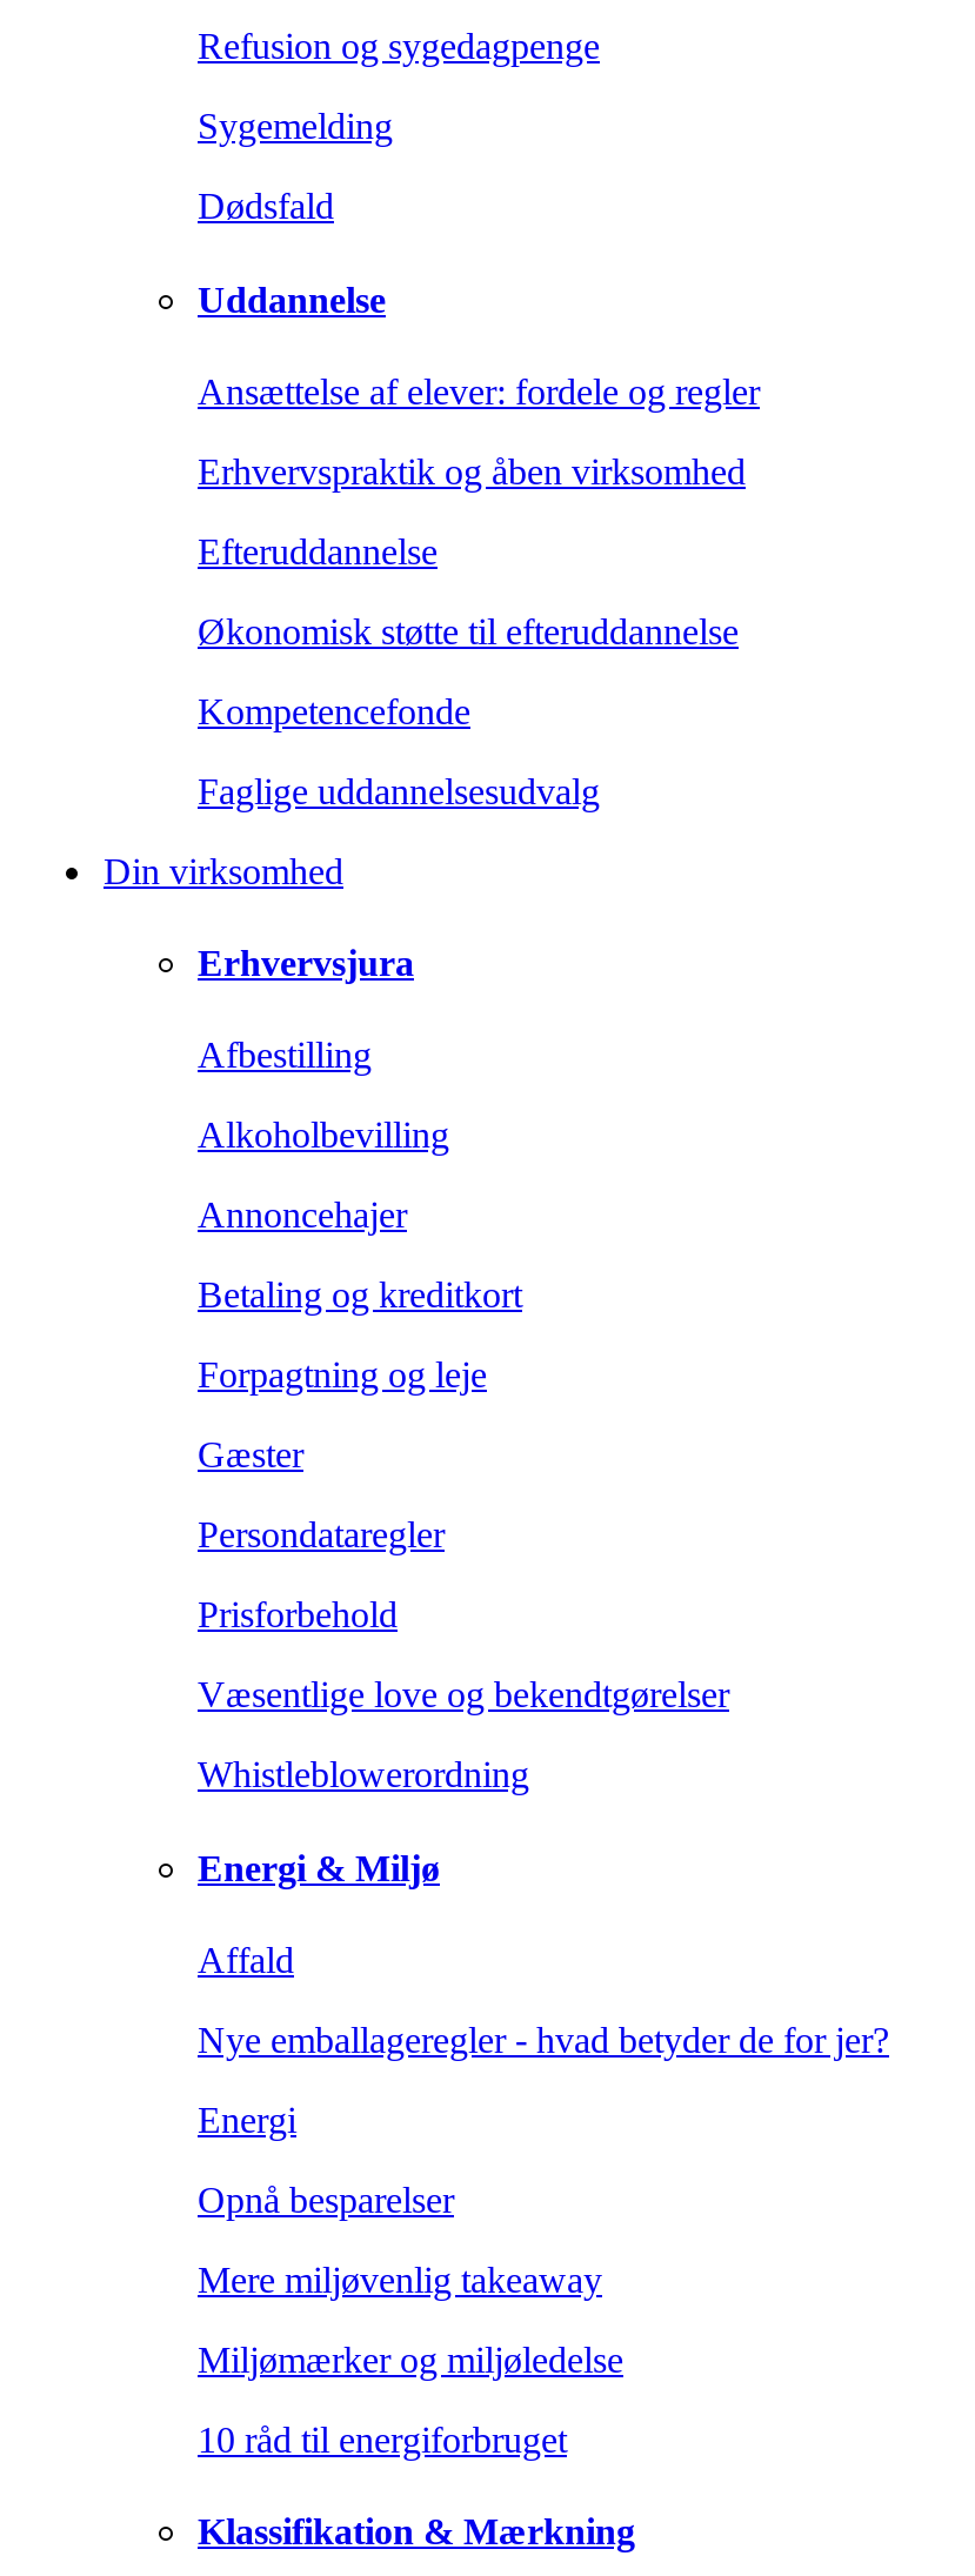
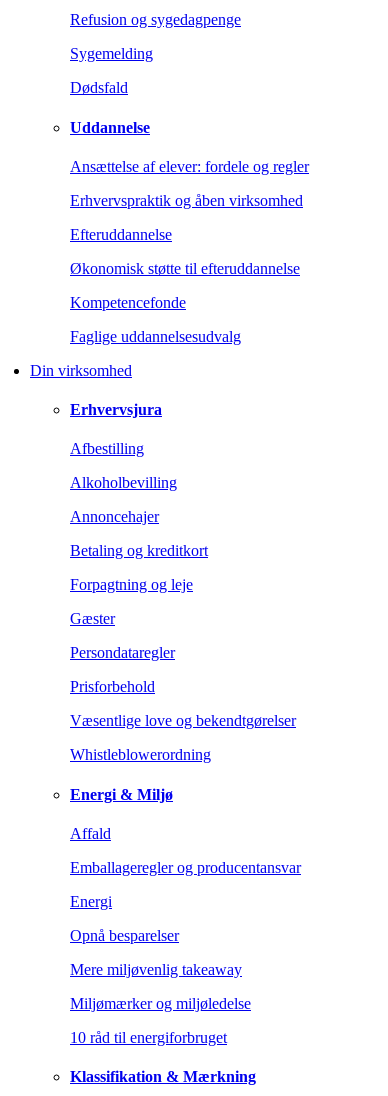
[198,2020,889,2060] Nye emballageregler - hvad betyder de for jer? -> [70,859,301,876] Emballageregler og producentansvar

